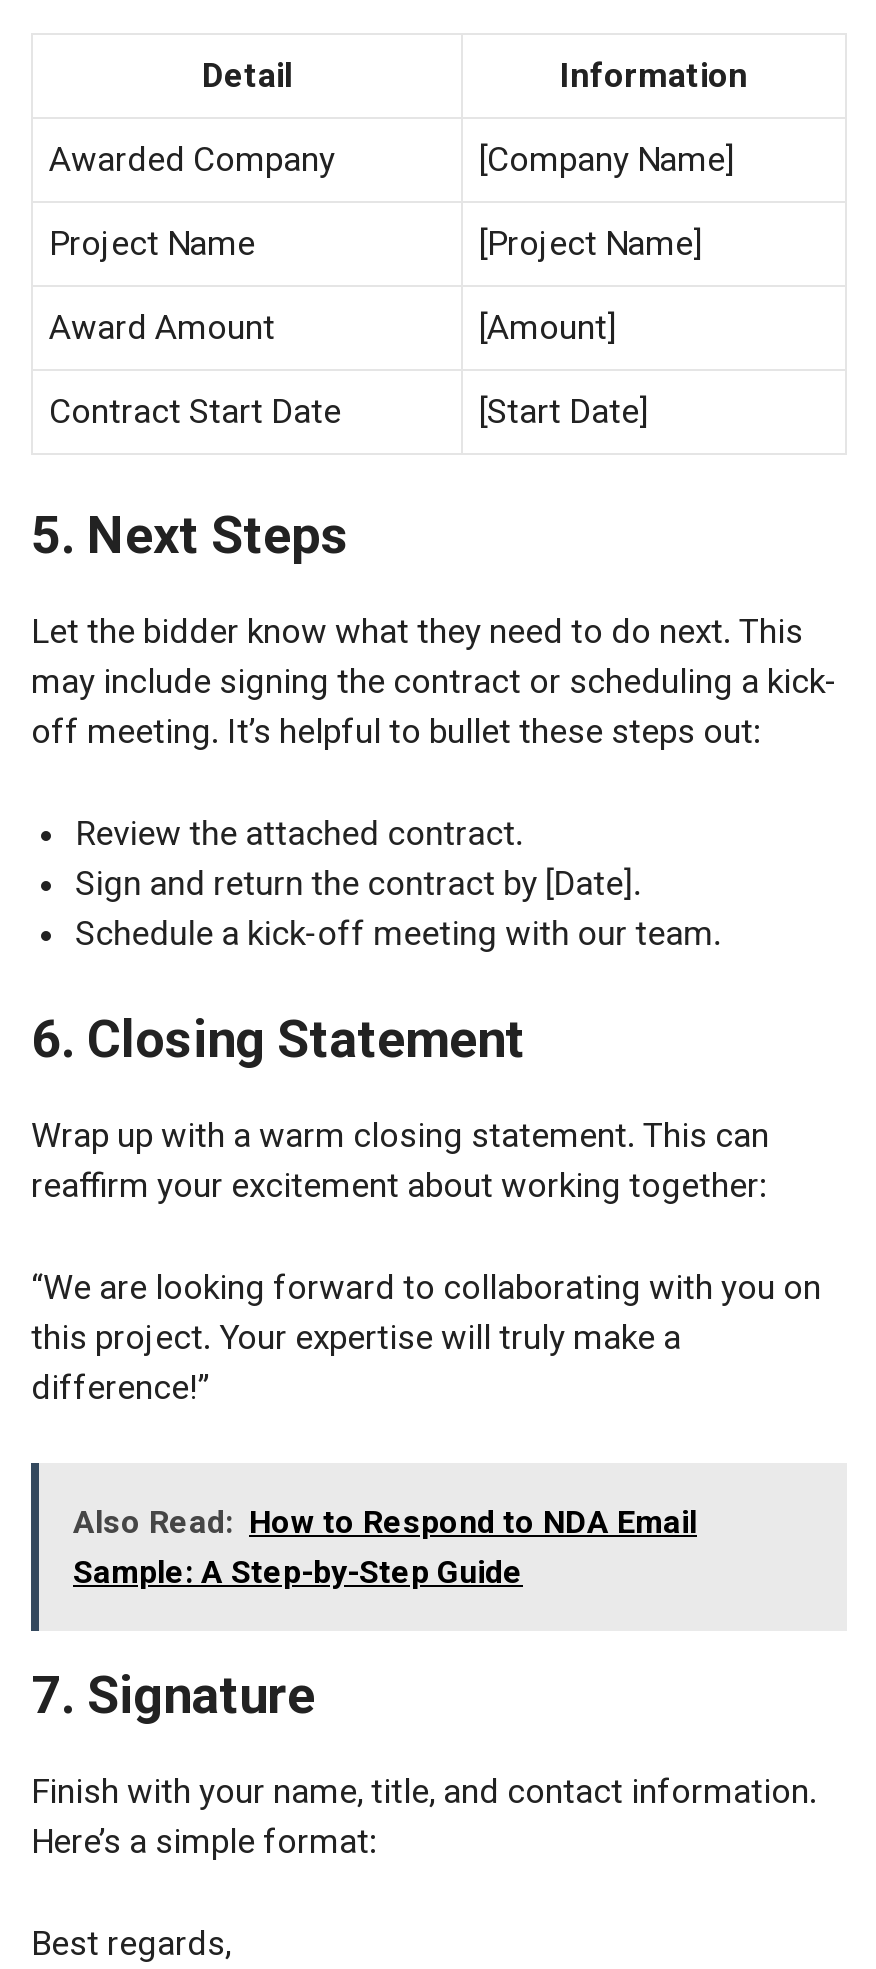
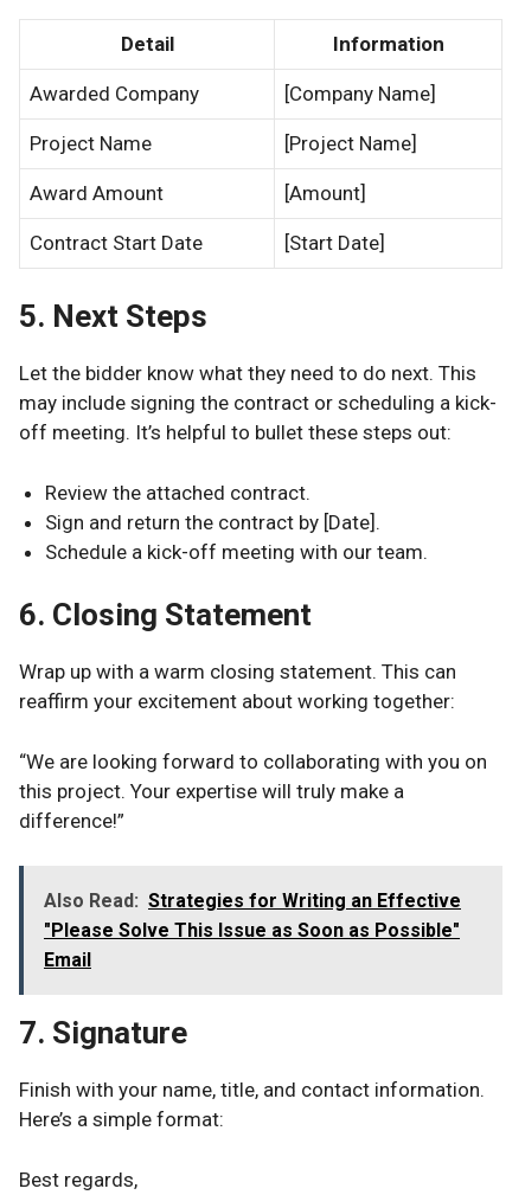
[73,1503,697,1591] Also Read: How to Respond to NDA Email | Sample: A Step-by-Step Guide -> [44,890,461,971] Also Read: Strategies for Writing an Effective | "Please Solve This Issue as Soon as Possible" | Email

